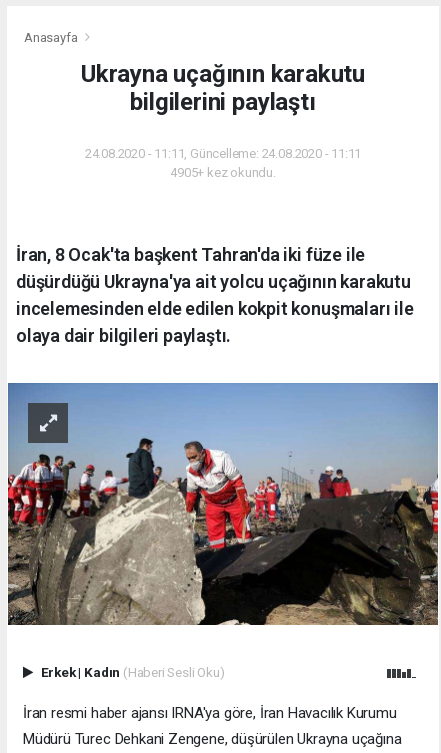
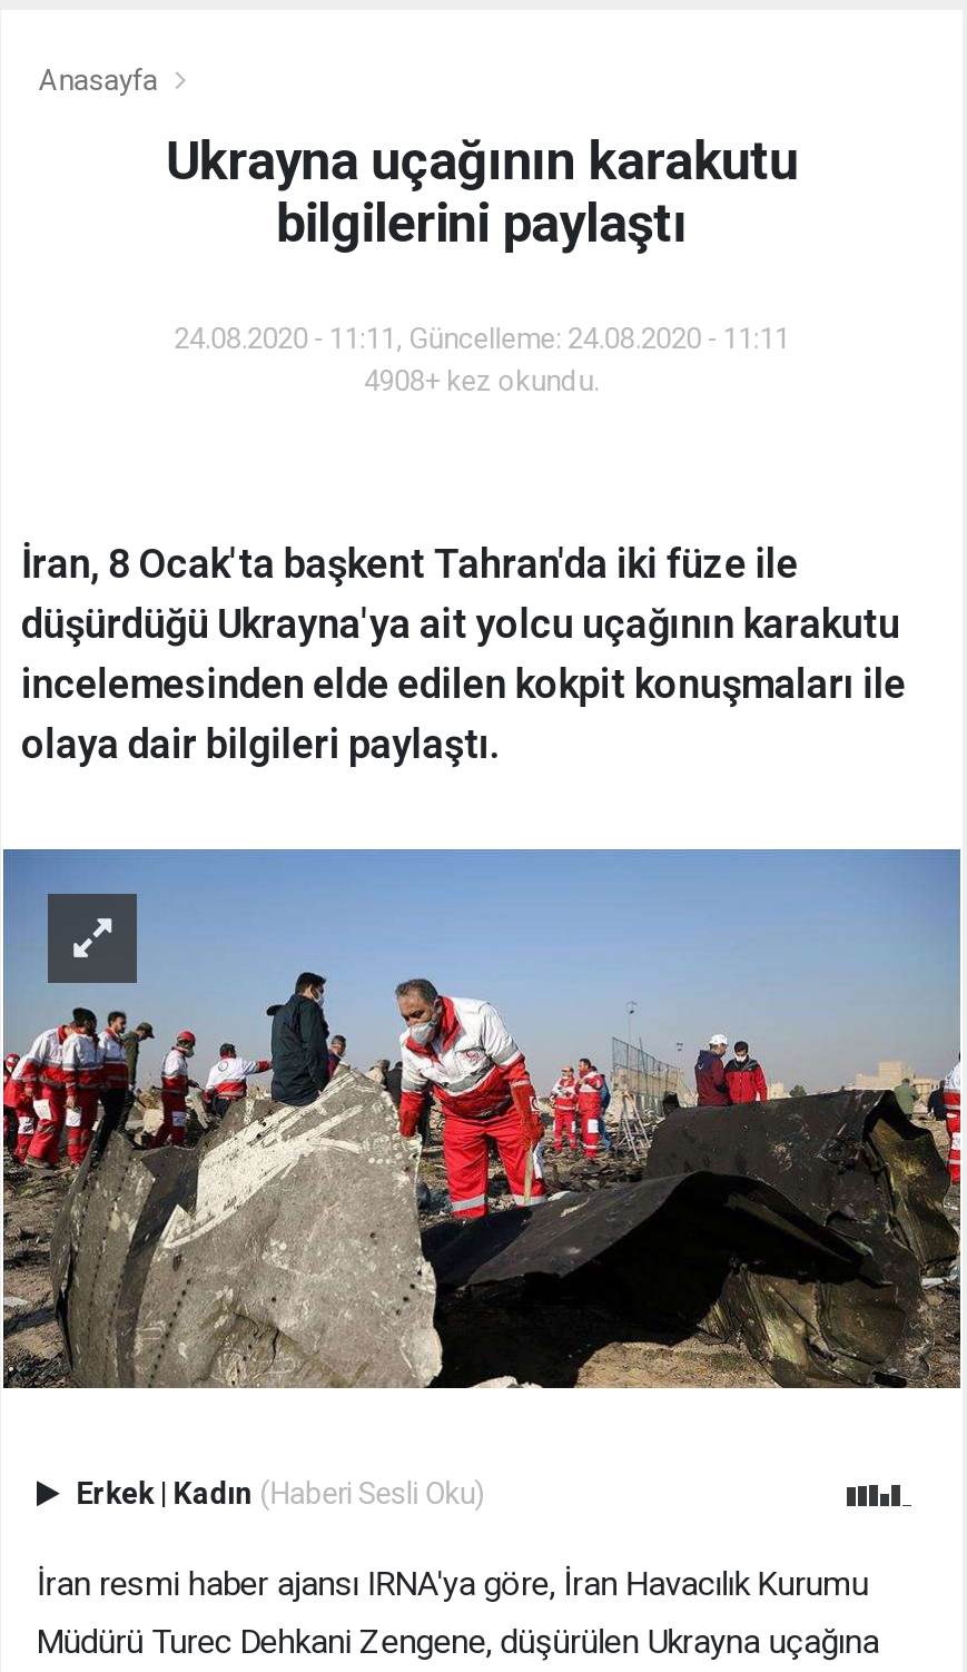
[170,165,276,180] 4905+ kez okundu. -> [364,365,600,398] 4908+ kez okundu.

